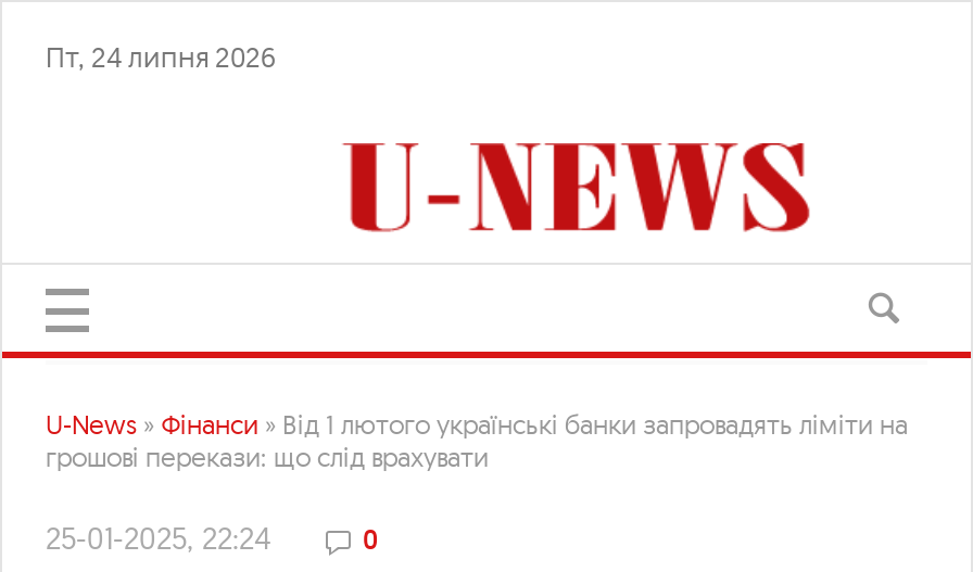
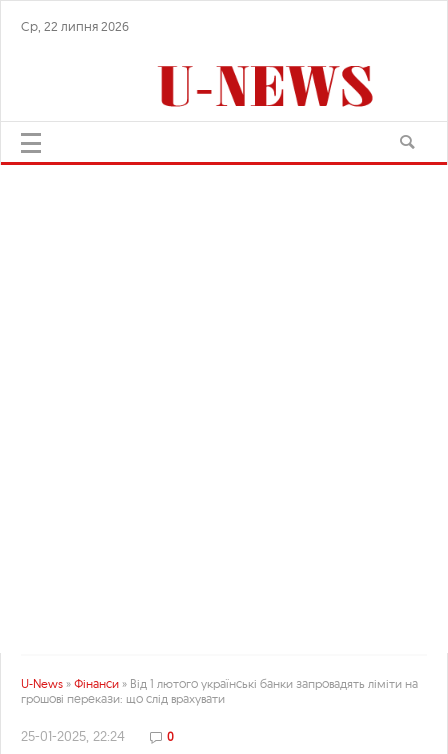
[46,39,276,74] Пт, 24 липня 2026 -> [21,18,129,34] Ср, 22 липня 2026

